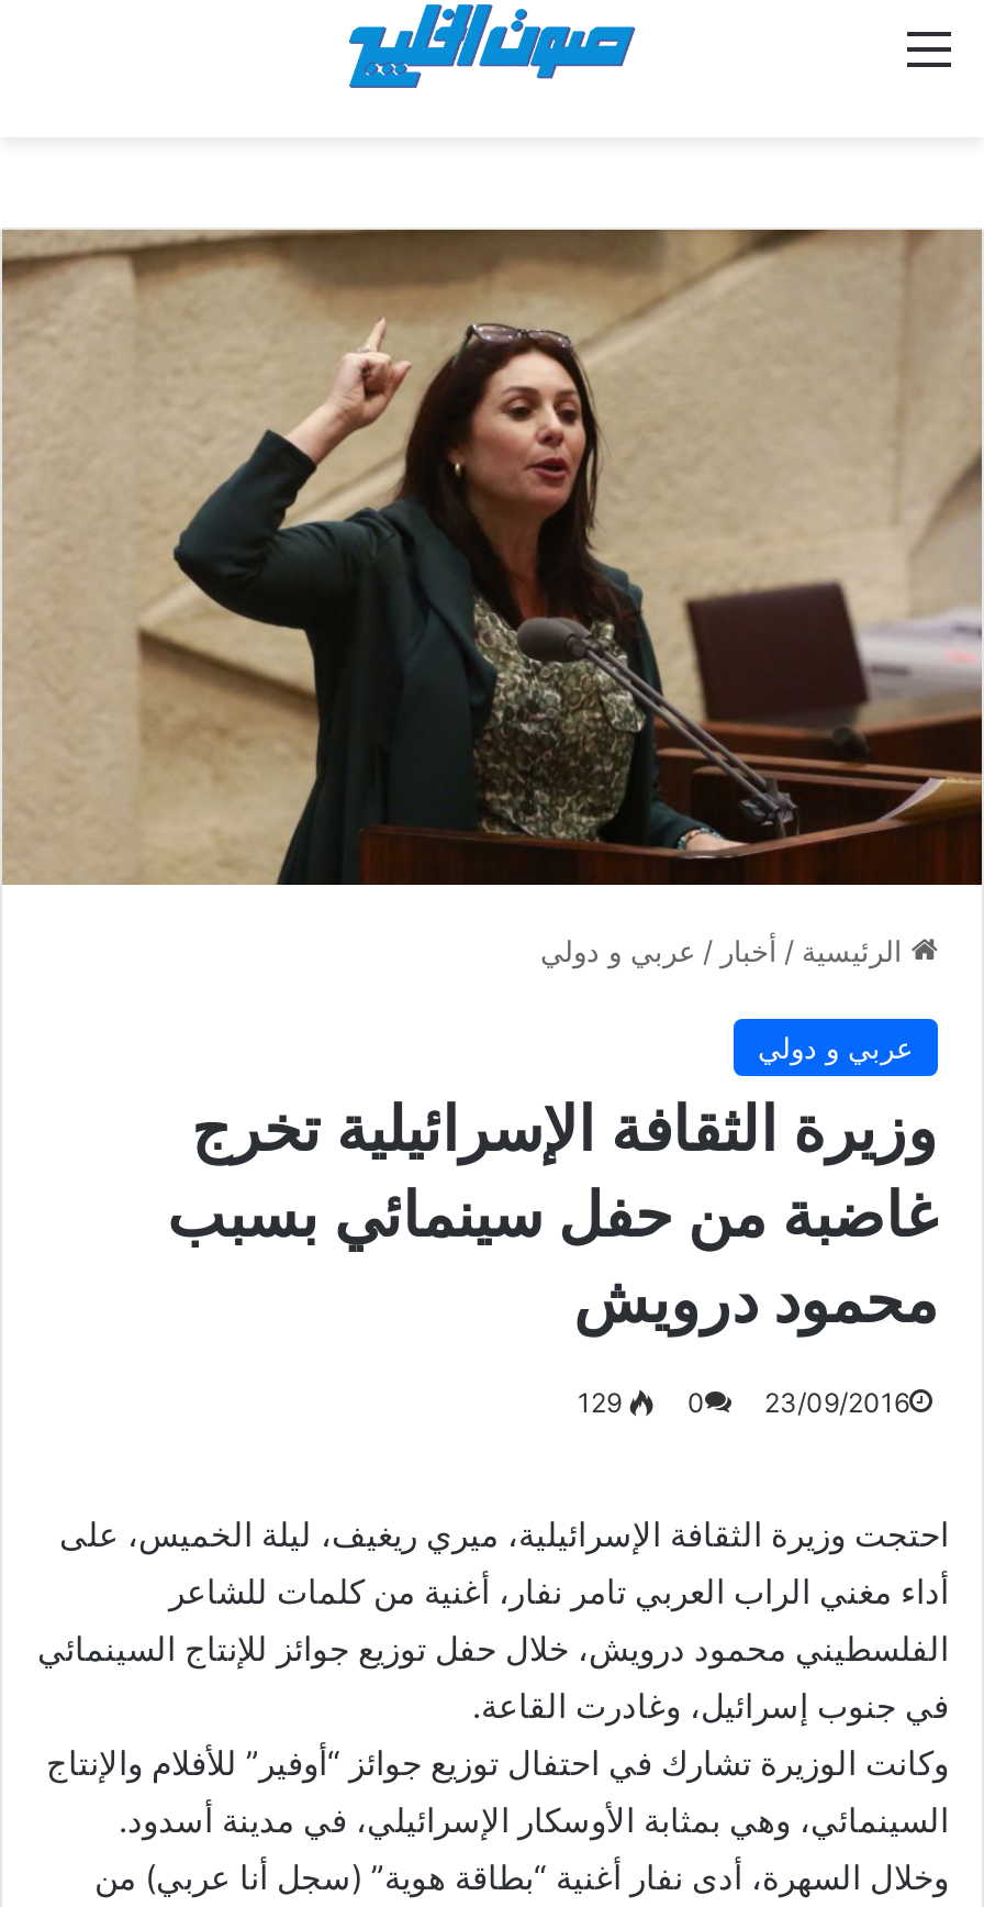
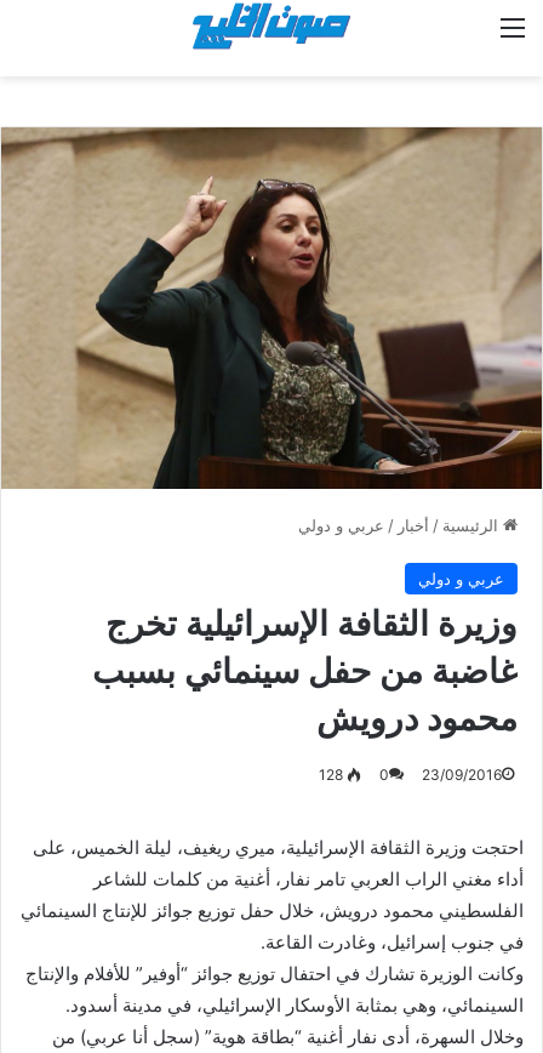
[578,1385,622,1418] 129 -> [319,765,343,783] 128

